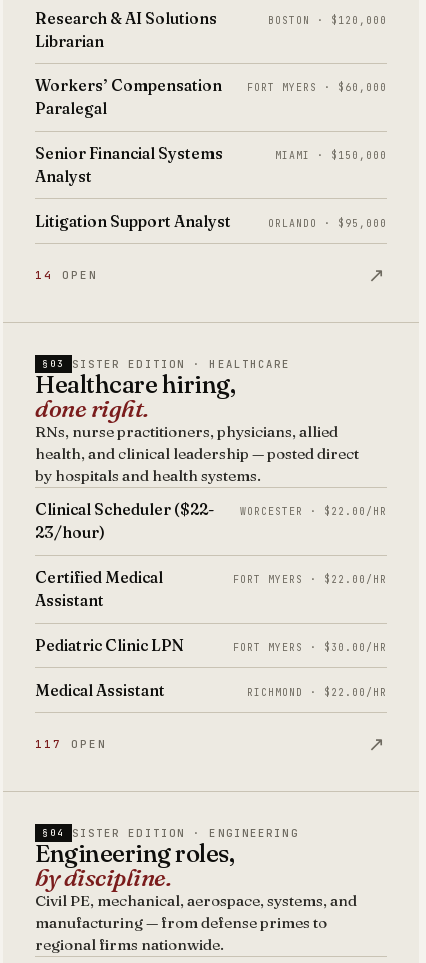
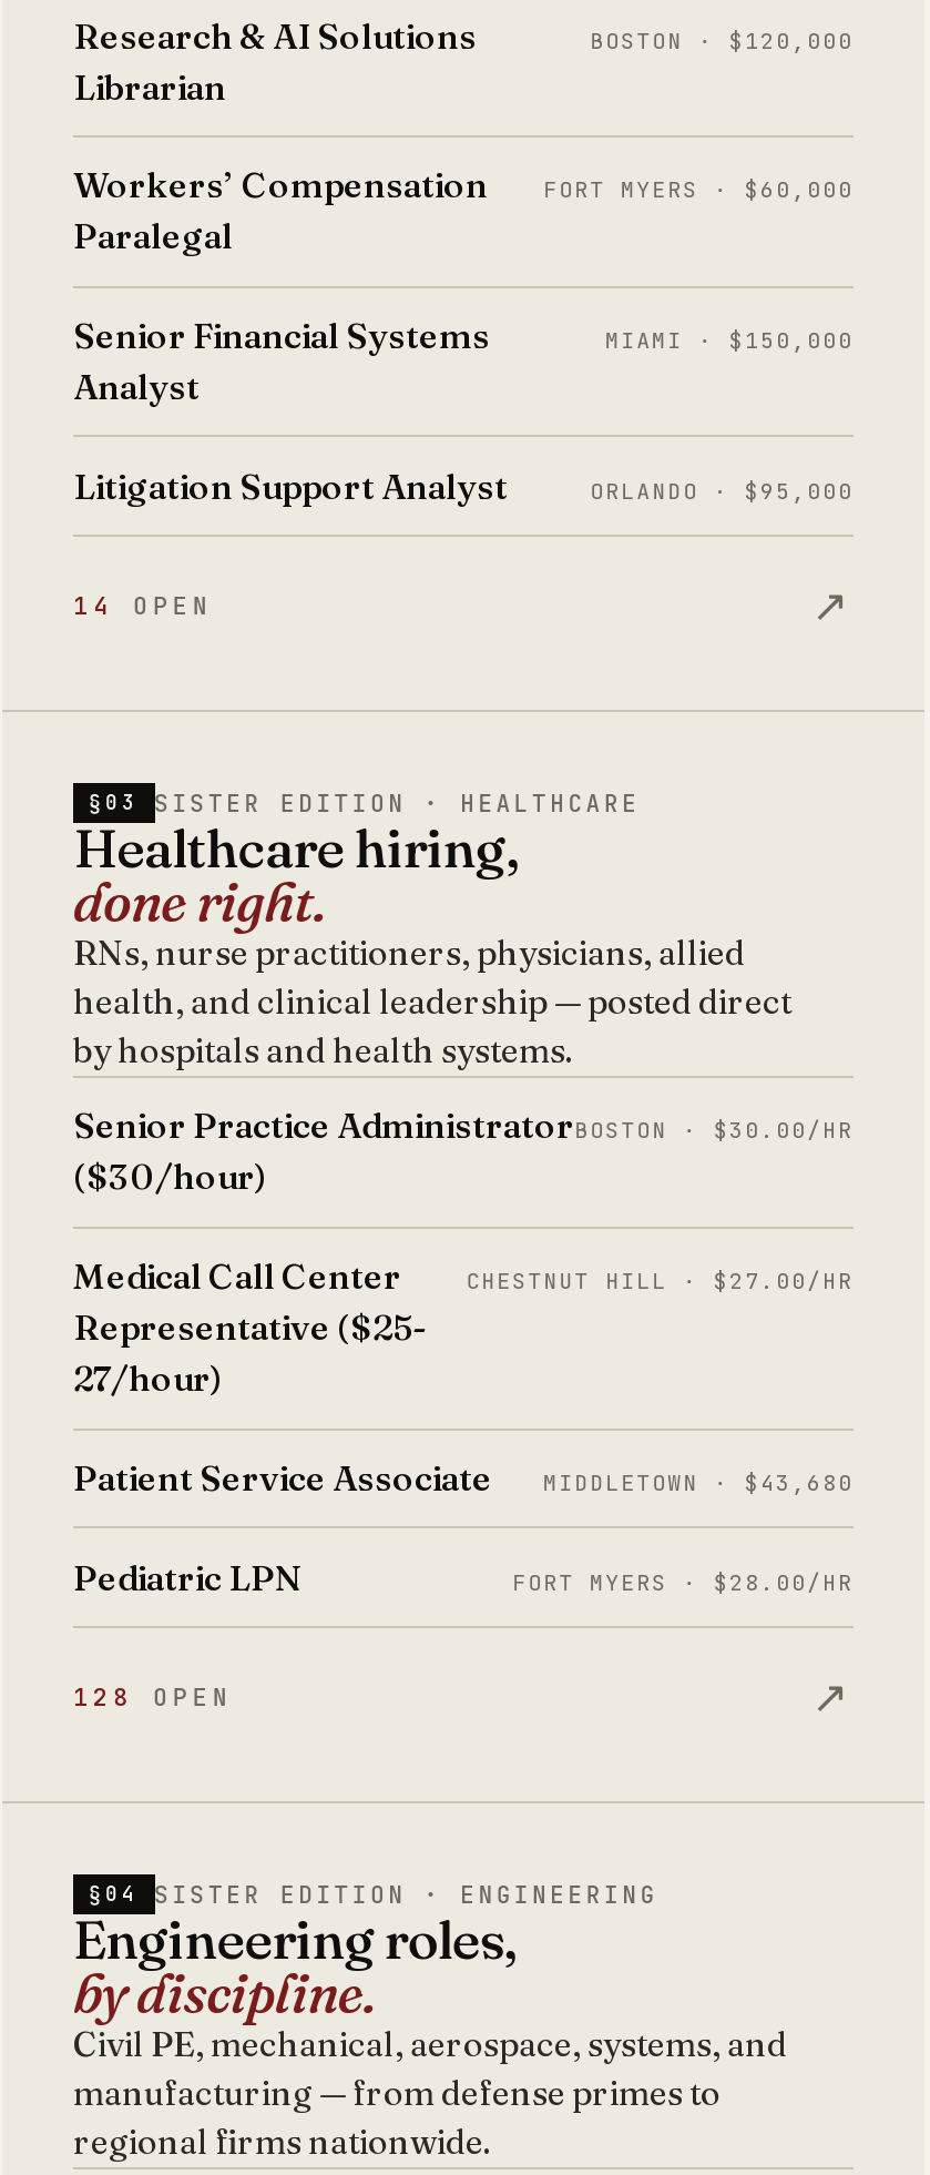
[35,500,214,542] Clinical Scheduler ($22- | 23/hour) -> [73,1106,574,1199] Senior Practice Administrator | ($30/hour)
[240,505,387,518] WORCESTER · $22.00/HR -> [574,1117,854,1146] BOSTON · $30.00/HR
[35,568,163,610] Certified Medical | Assistant -> [73,1256,426,1400] Medical Call Center | Representative ($25- | 27/hour)
[233,573,387,586] FORT MYERS · $22.00/HR -> [466,1267,854,1296] CHESTNUT HILL · $27.00/HR
[35,636,387,655] Pediatric Clinic LPN | FORT MYERS · $30.00/HR -> [73,1457,854,1500] Patient Service Associate | MIDDLETOWN · $43,680
[35,681,387,700] Medical Assistant | RICHMOND · $22.00/HR -> [73,1557,854,1599] Pediatric LPN | FORT MYERS · $28.00/HR
[35,737,107,751] 117 OPEN -> [73,1682,232,1713] 128 OPEN

